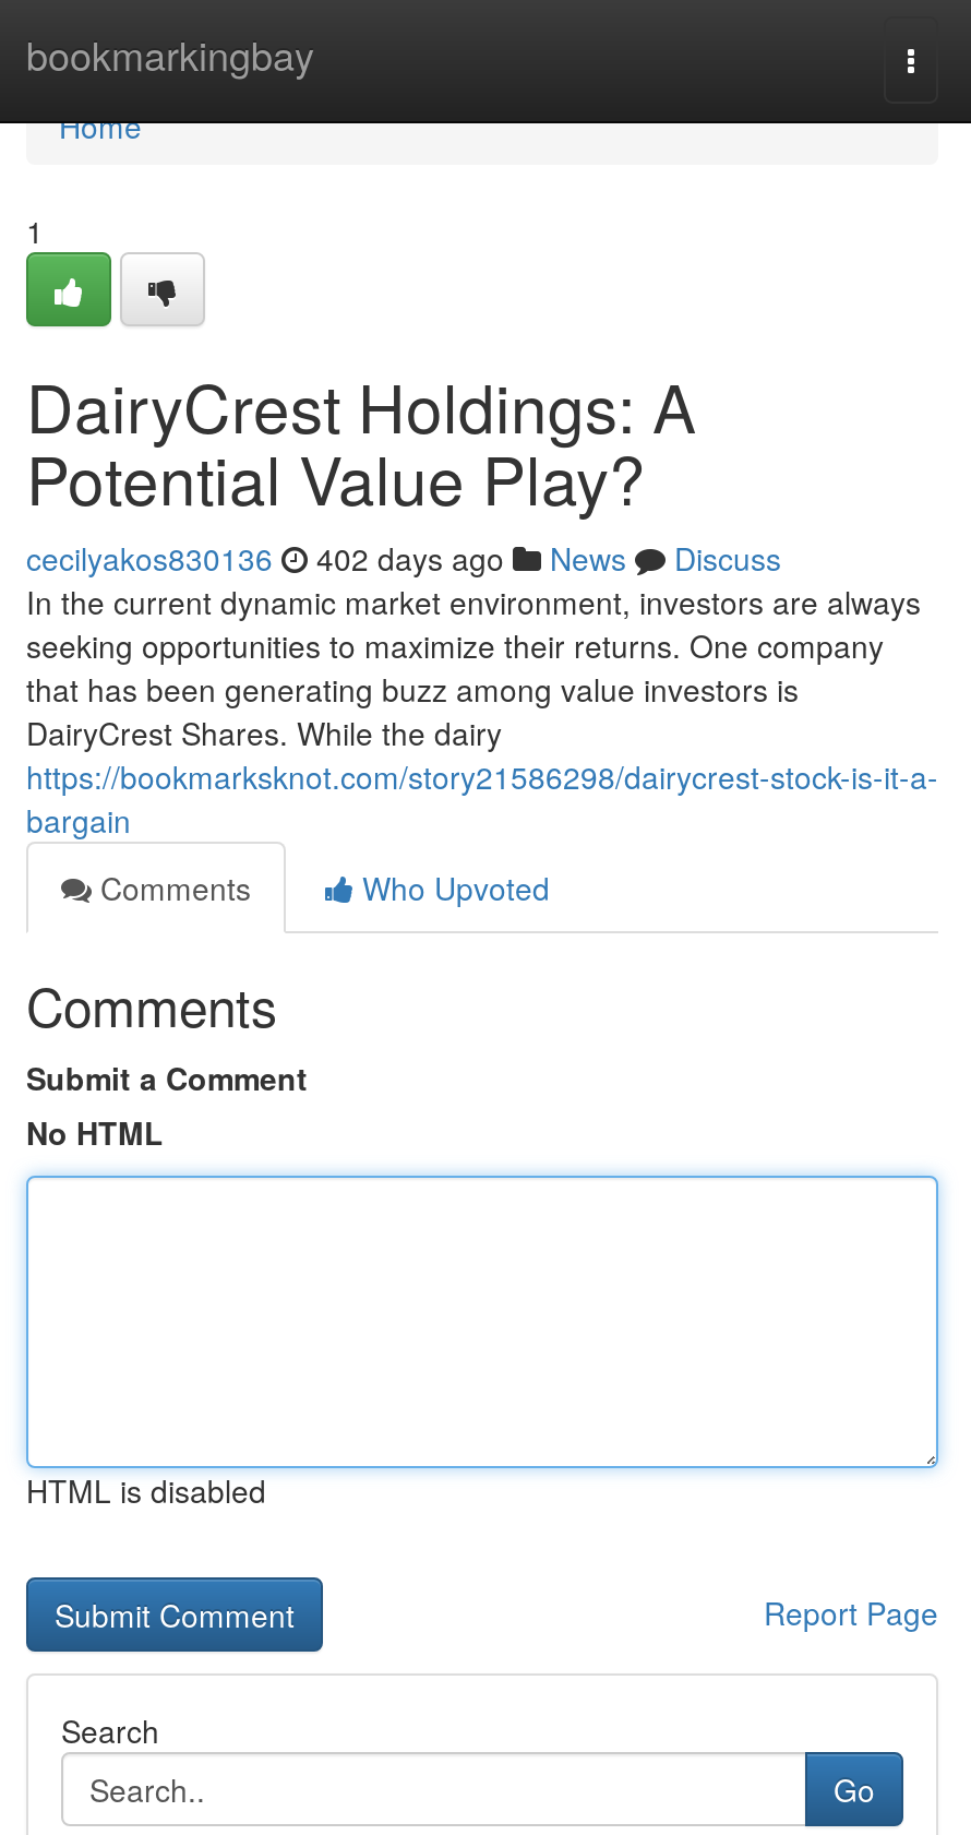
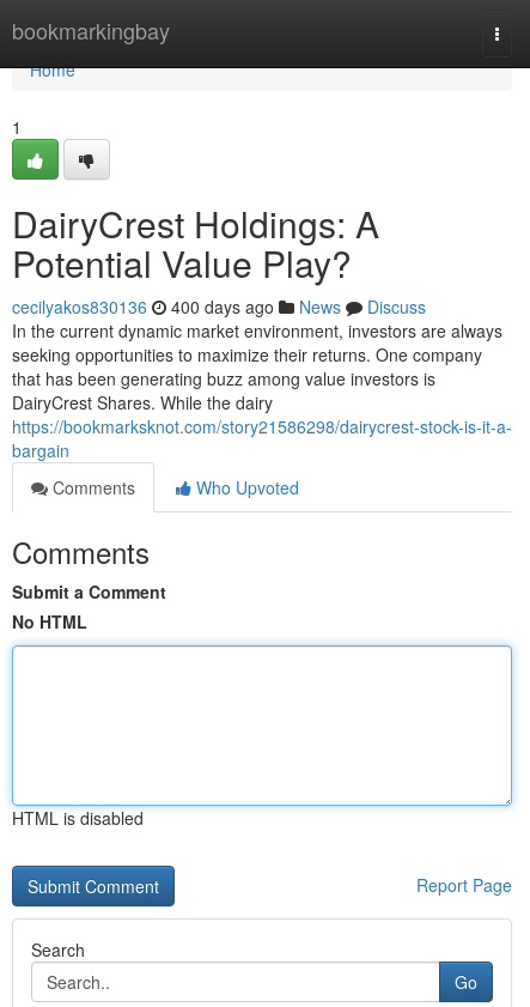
[26,536,781,580] cecilyakos830136 402 days ago News Discuss -> [12,295,426,319] cecilyakos830136 400 days ago News Discuss

